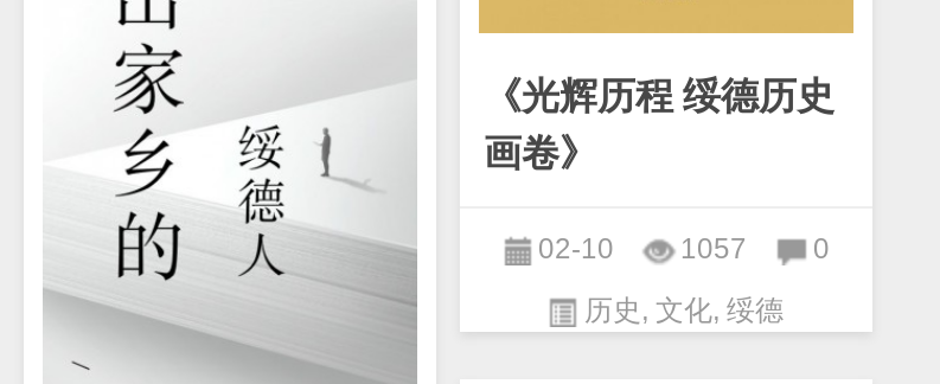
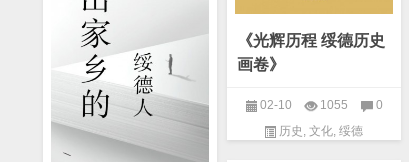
[538,232,830,265] 02-10 1057 0 -> [260,98,383,112] 02-10 1055 0

